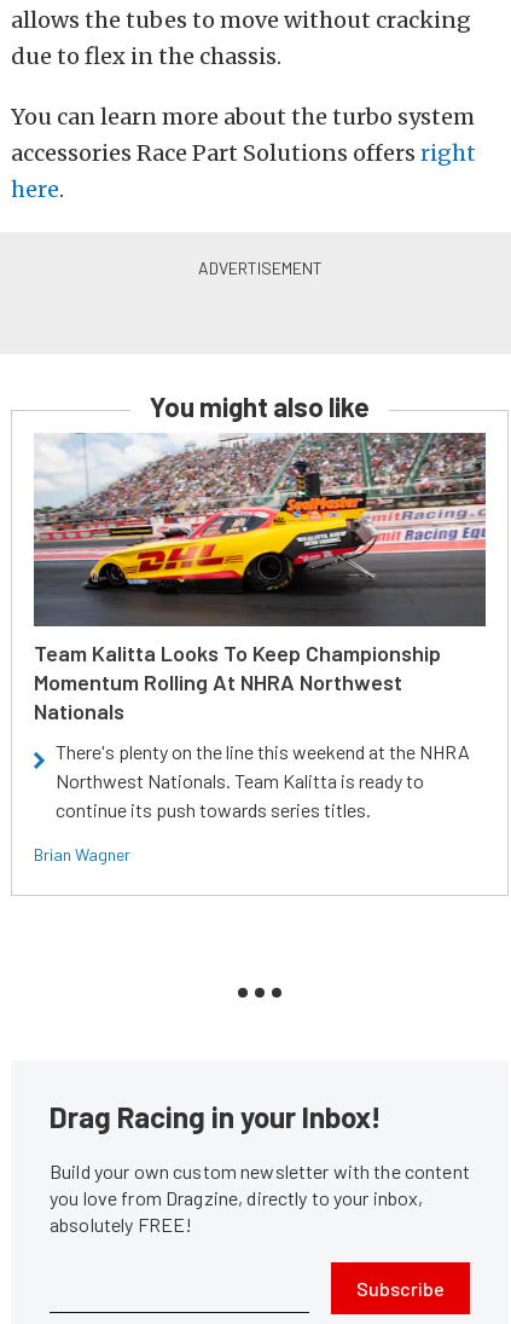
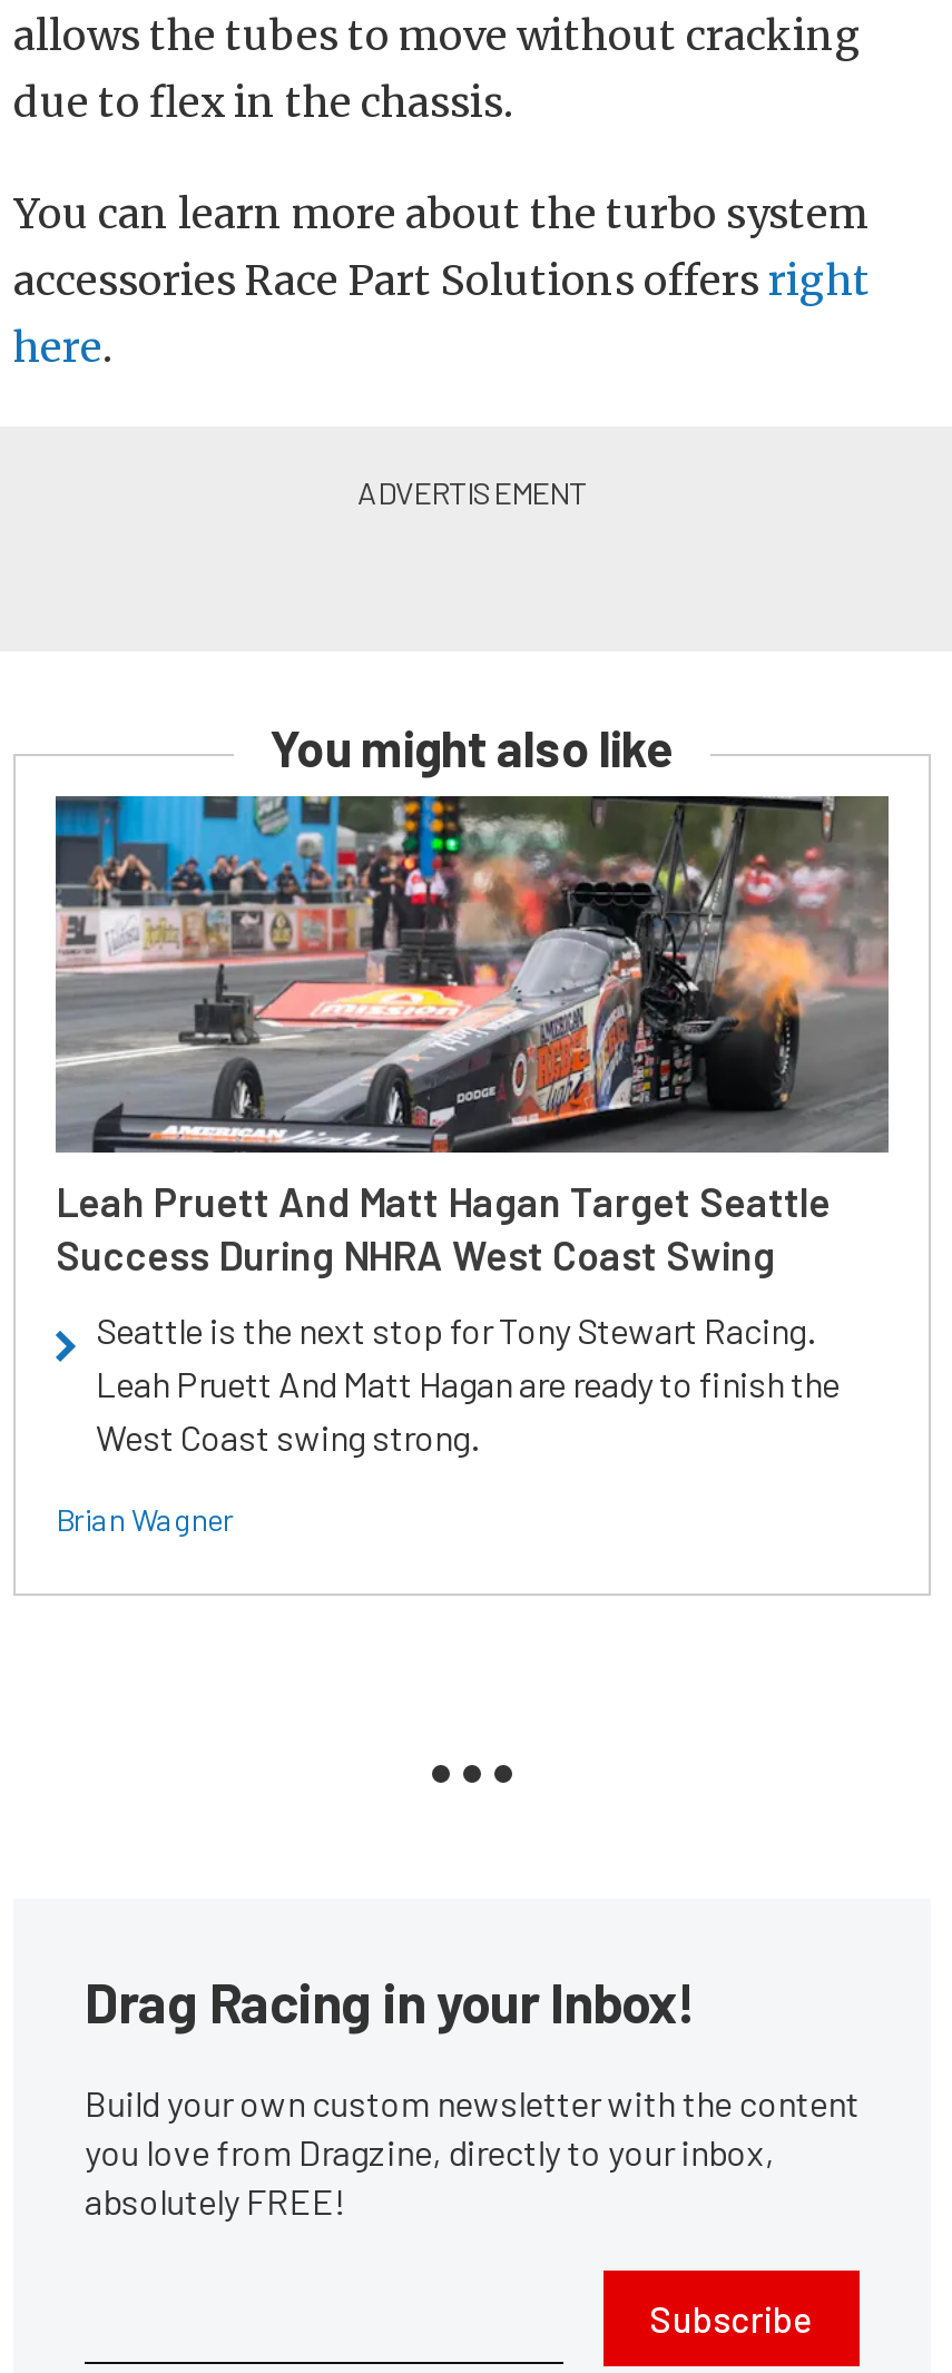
[34,432,486,725] [image] | Team Kalitta Looks To Keep Championship | Momentum Rolling At NHRA Northwest | Nationals -> [53,794,889,1280] [image] | Leah Pruett And Matt Hagan Target Seattle | Success During NHRA West Coast Swing
[56,740,470,821] There's plenty on the line this weekend at the NHRA | Northwest Nationals. Team Kalitta is ready to | continue its push towards series titles. -> [96,1309,840,1459] Seattle is the next stop for Tony Stewart Racing. | Leah Pruett And Matt Hagan are ready to finish the | West Coast swing strong.

